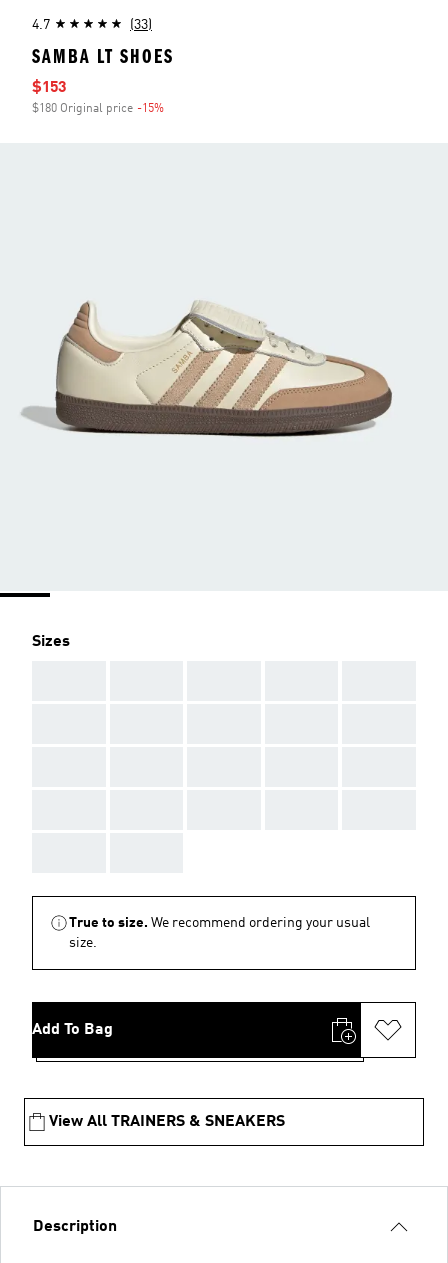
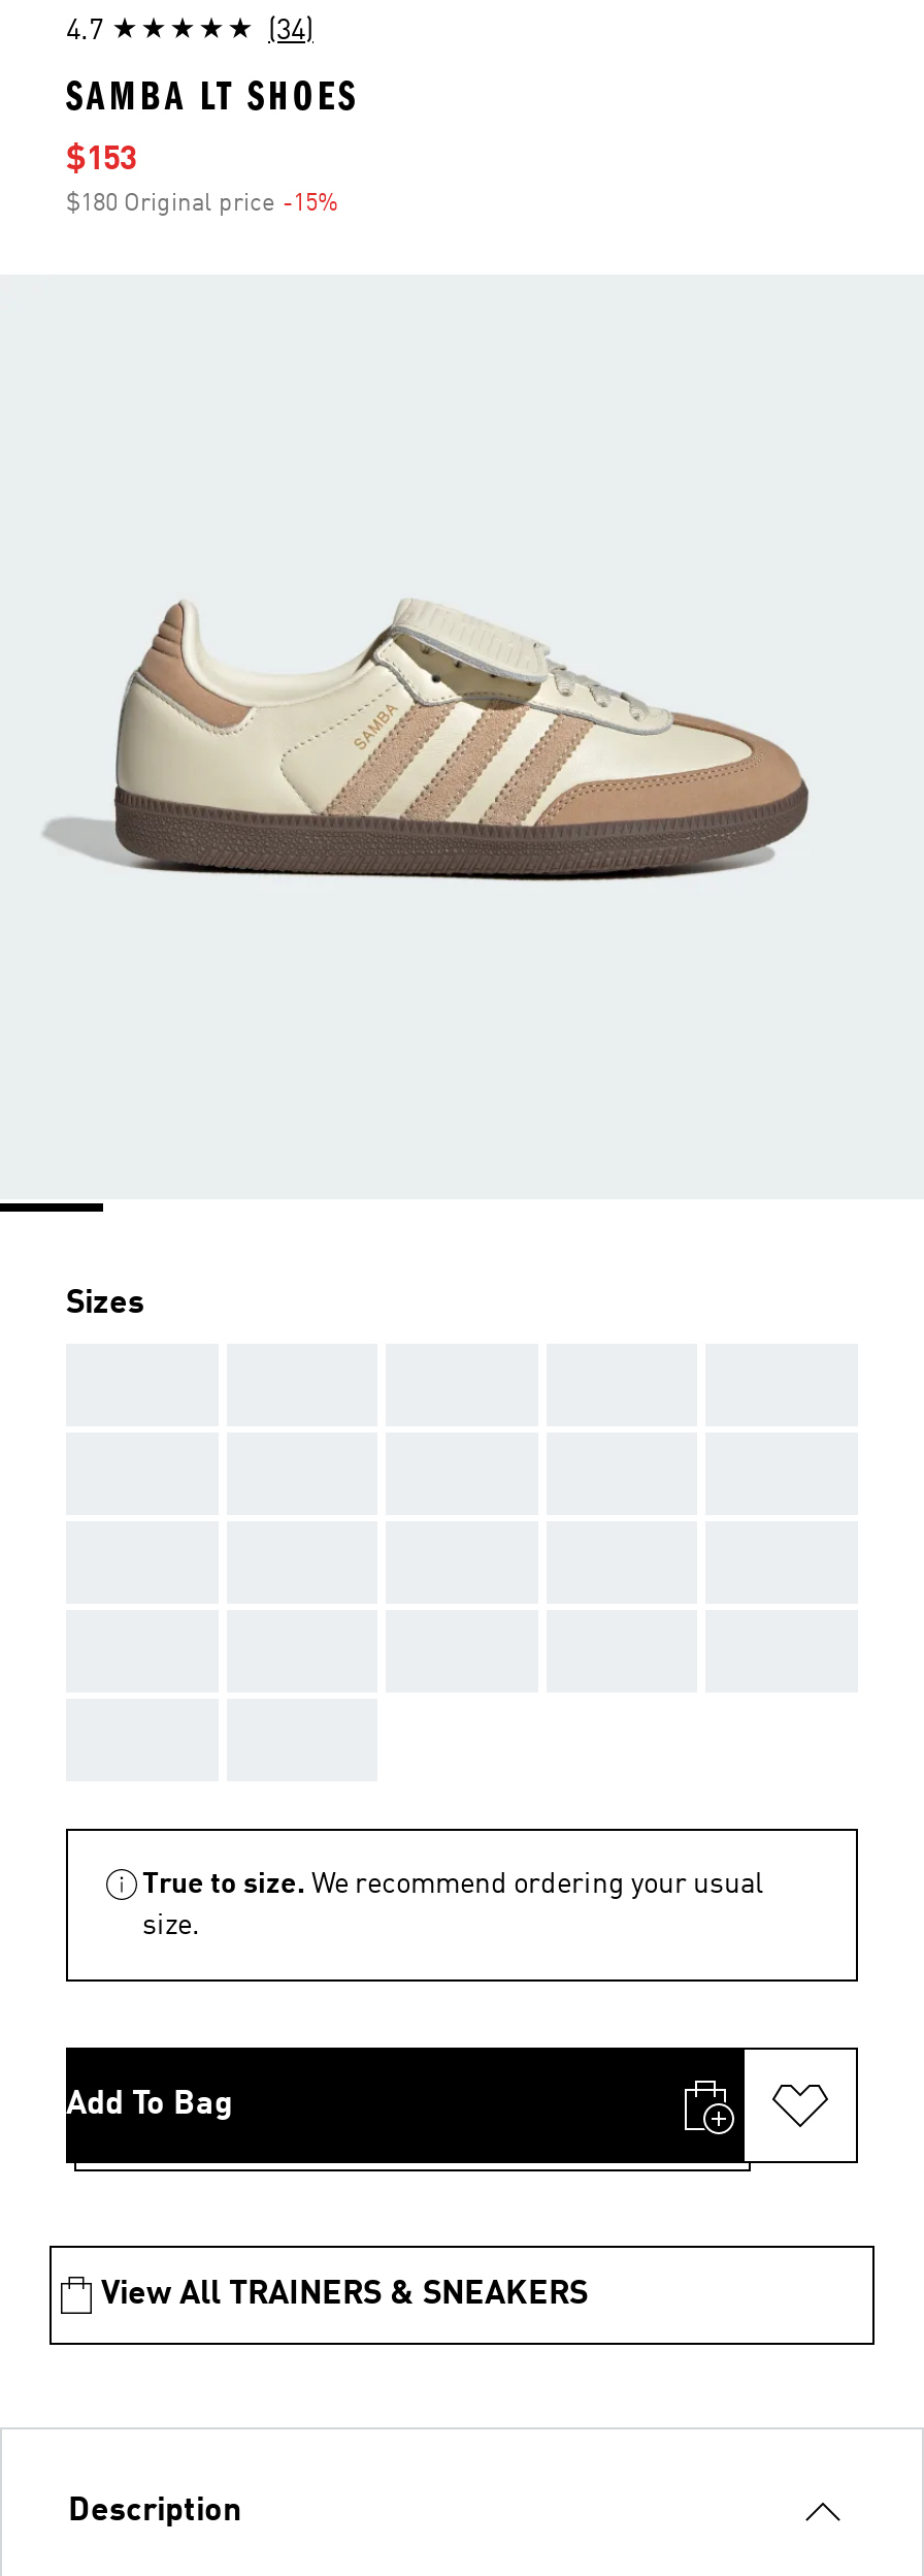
[130,18,152,32] (33) -> [268,17,313,45] (34)

